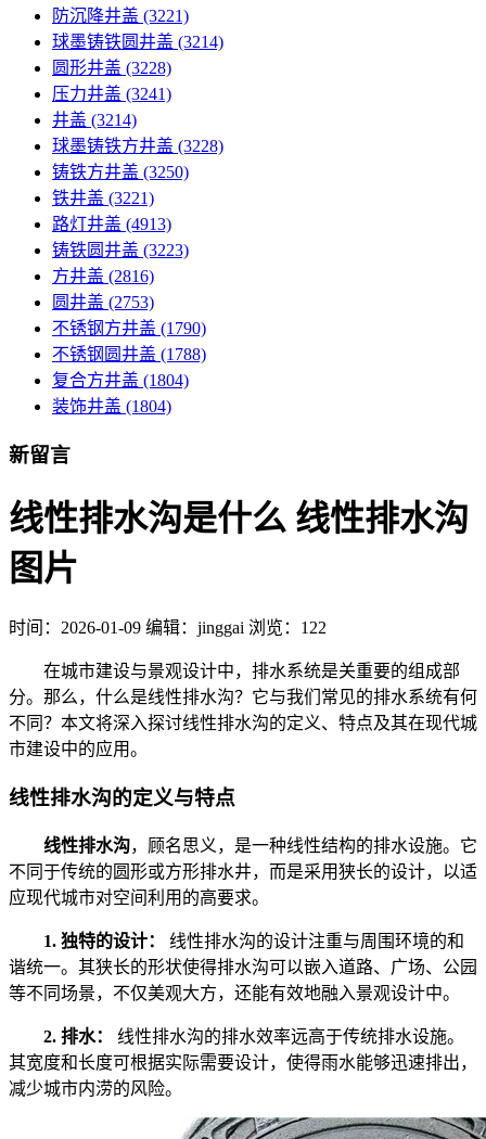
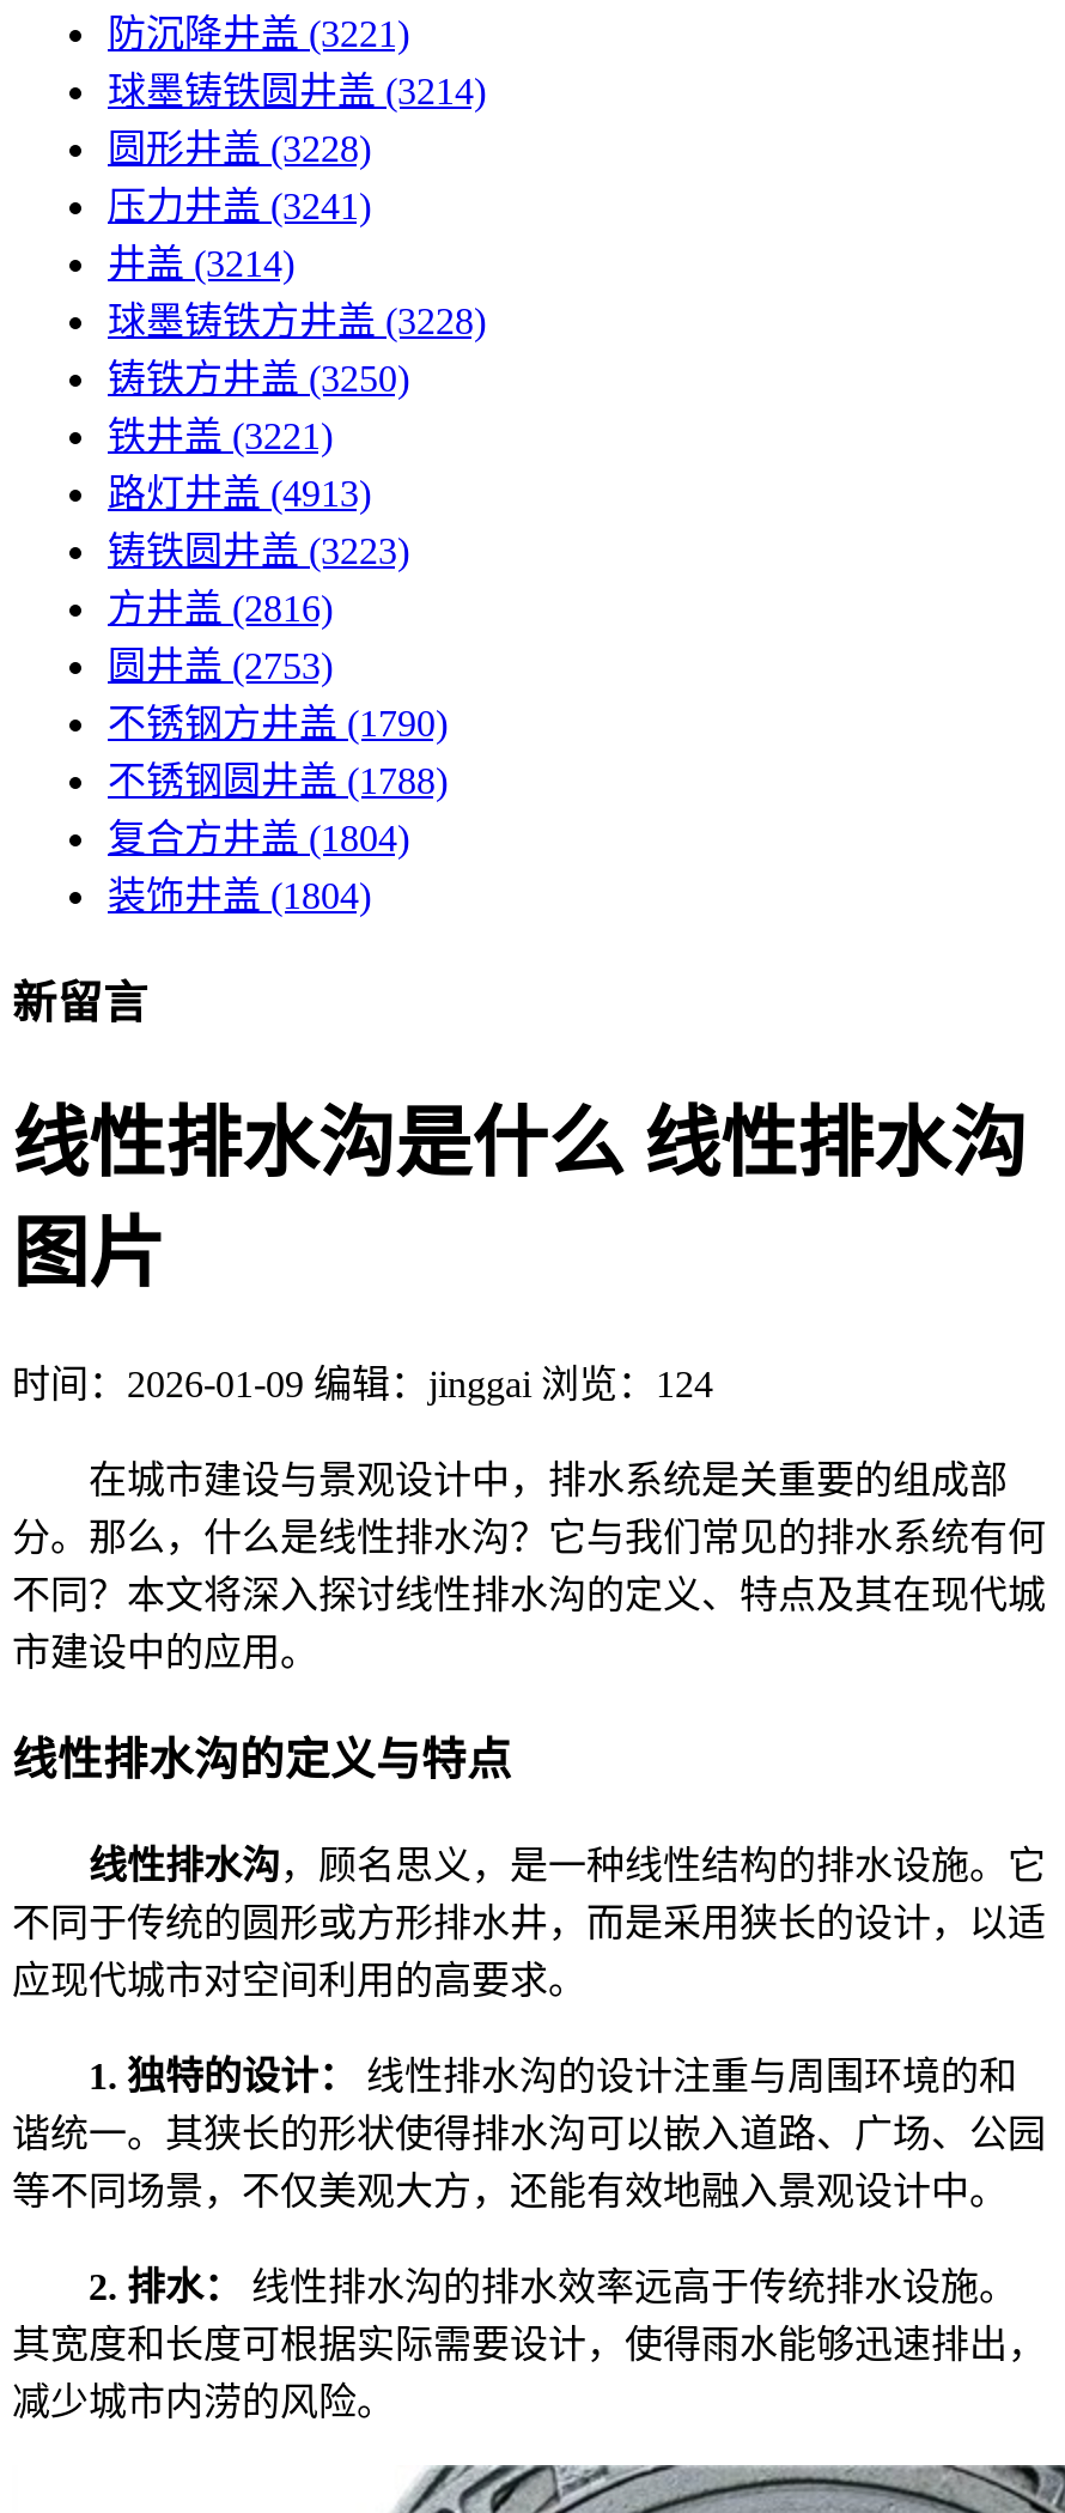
[9,619,327,637] 时间：2026-01-09 编辑：jinggai 浏览：122 -> [12,1365,713,1406] 时间：2026-01-09 编辑：jinggai 浏览：124

